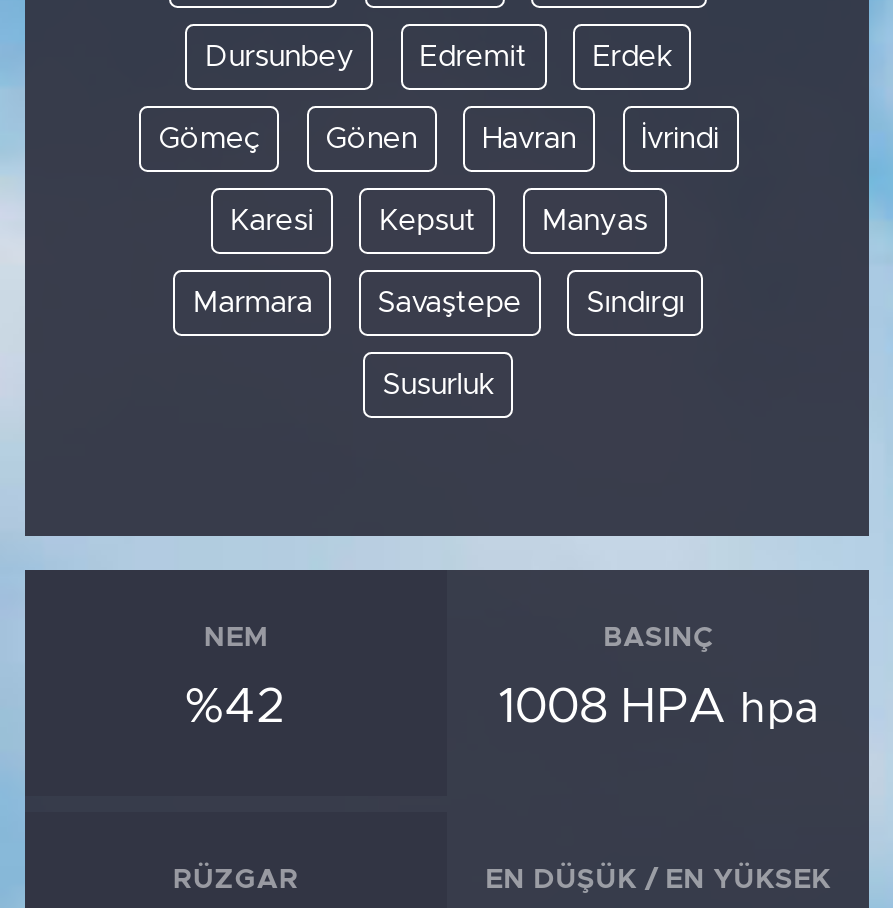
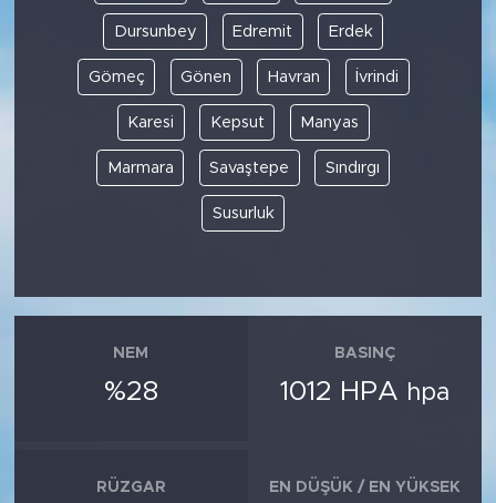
[185,683,287,733] %42 -> [104,378,158,406] %28
[498,683,818,733] 1008 HPA hpa -> [280,378,450,406] 1012 HPA hpa

